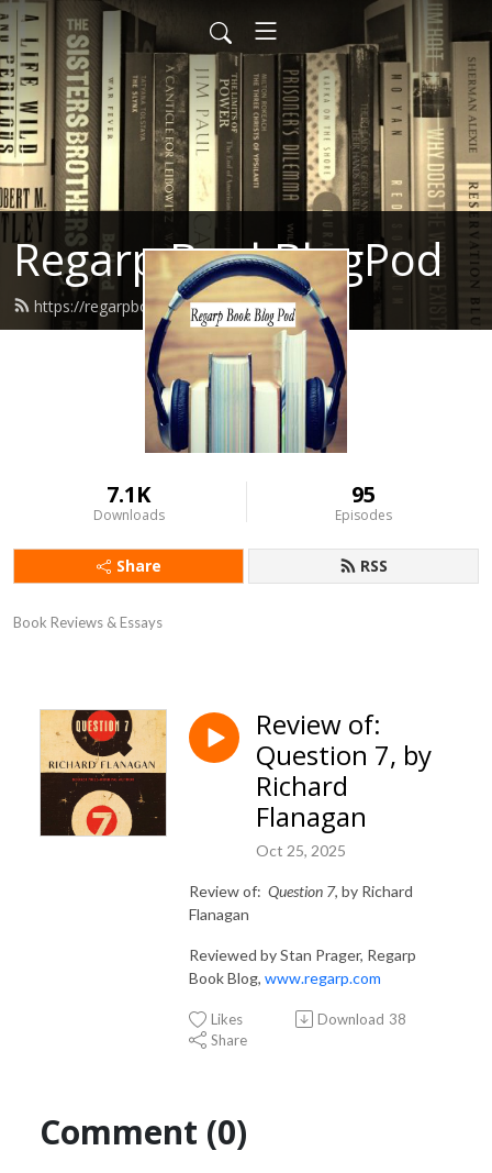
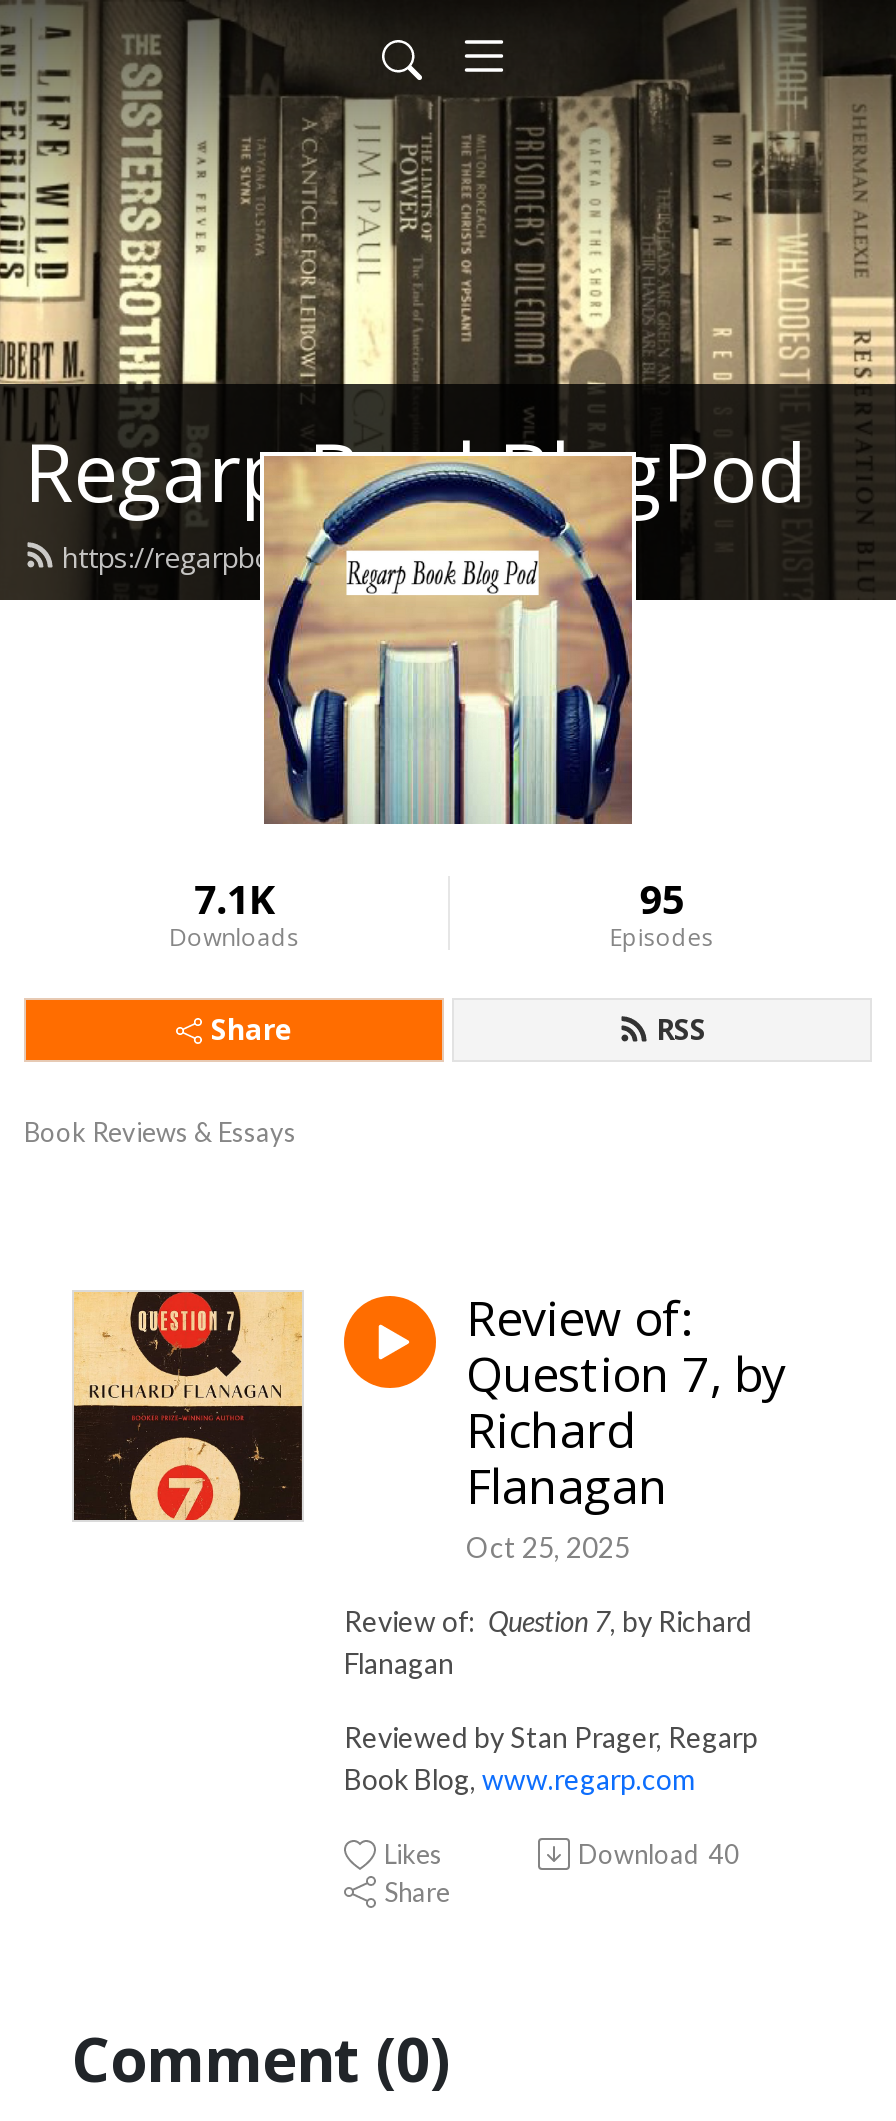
[317,1010,406,1028] Download 38 -> [578,1838,740,1870] Download 40

